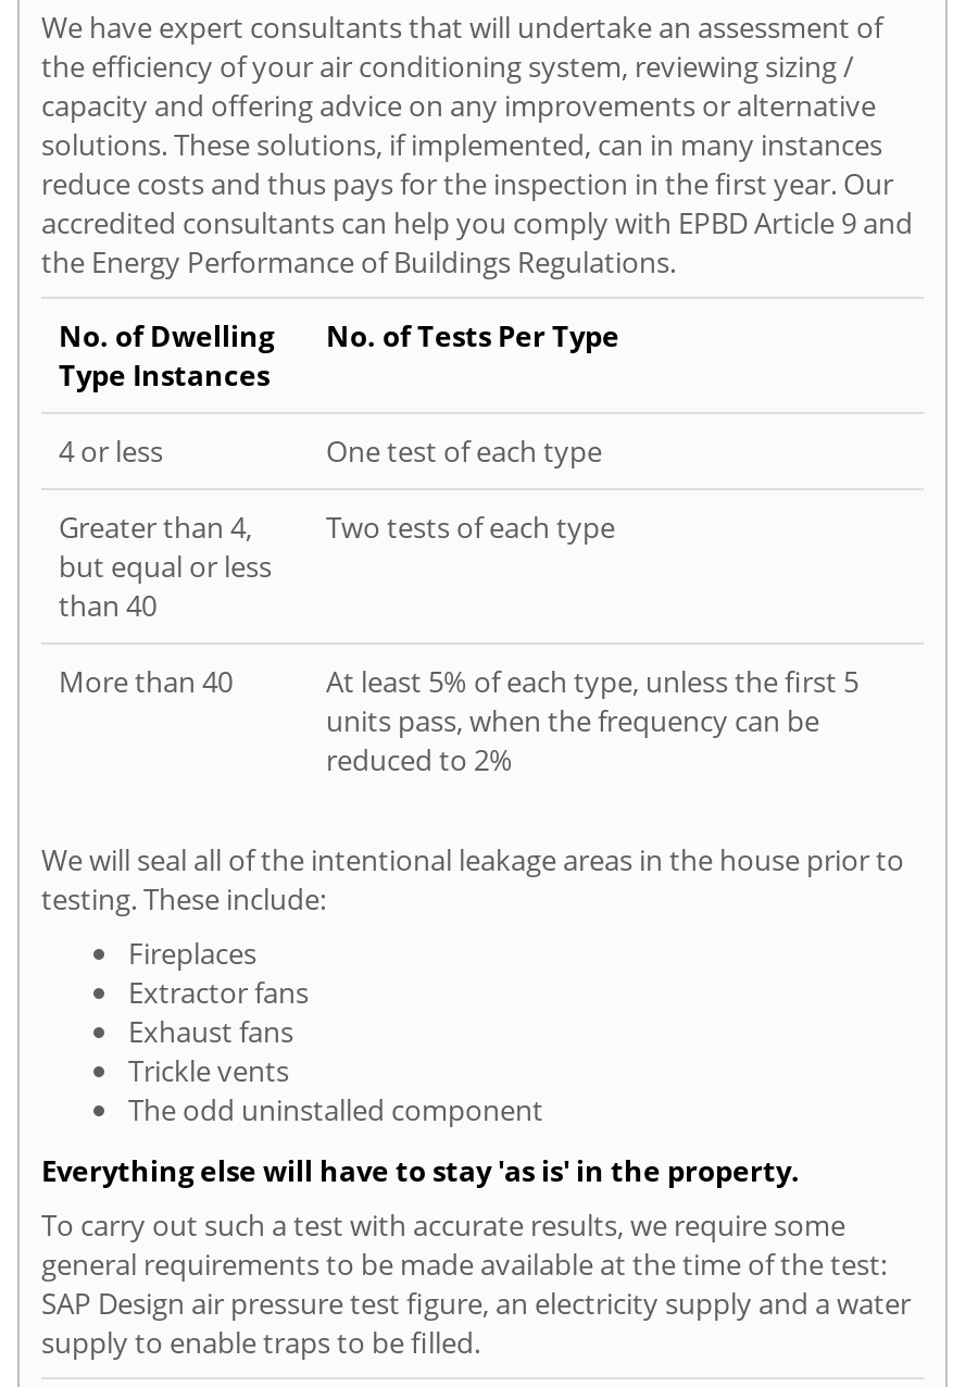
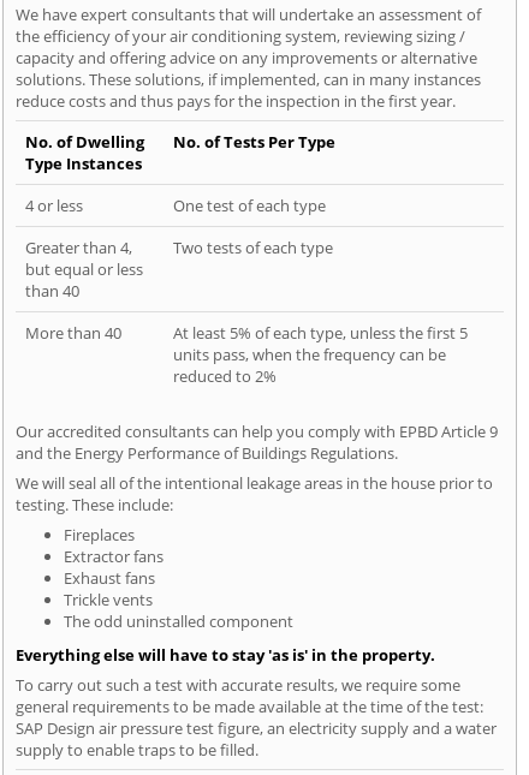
[41,164,913,281] reduce costs and thus pays for the inspection in the first year. Our | accredited consultants can help you comply with EPBD Article 9 and | the Energy Performance of Buildings Regulations. -> [16,91,456,112] reduce costs and thus pays for the inspection in the first year.
moved [59,316,858,779] -> [25,131,468,387]: No. of Dwelling | Type Instances | No. of Tests Per Type | ... | units pass, when the frequency can be | reduced to 2%
none -> [16,421,498,464] Our accredited consultants can help you comply with EPBD Article 9 | and the Energy Performance of Buildings Regulations.

